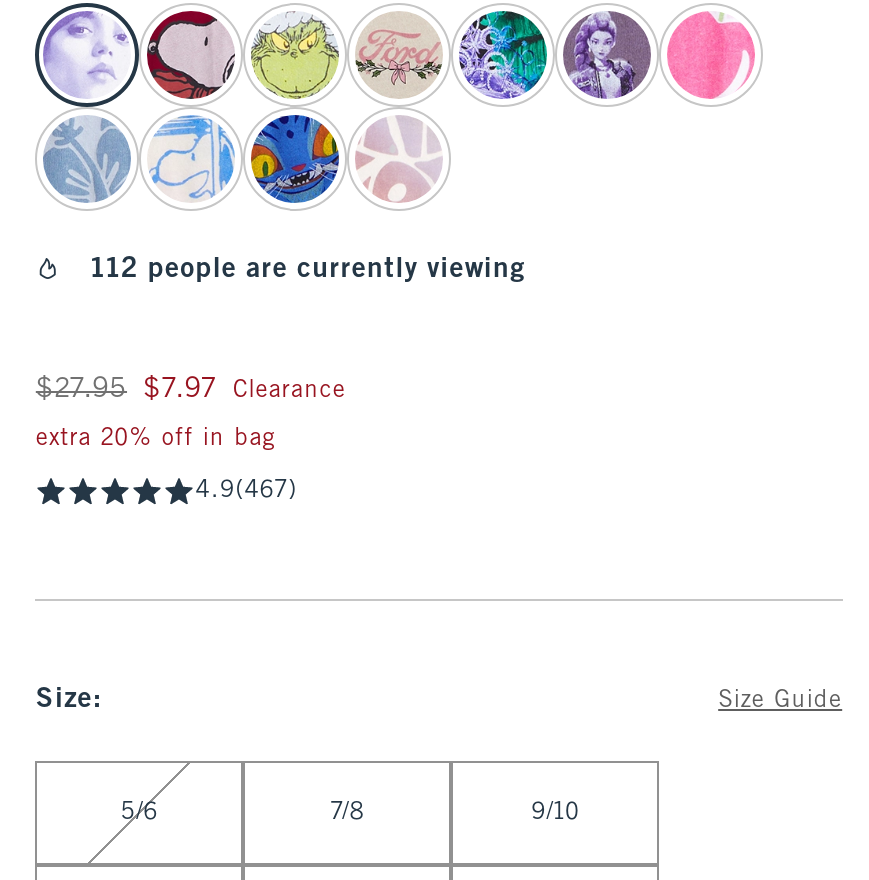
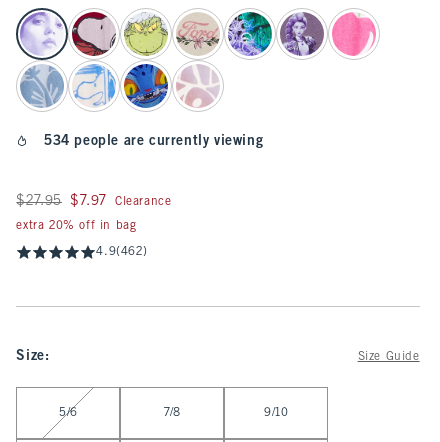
[91,257,525,283] 112 people are currently viewing -> [44,135,263,148] 534 people are currently viewing
[196,479,297,503] 4.9(467) -> [96,246,147,258] 4.9(462)

